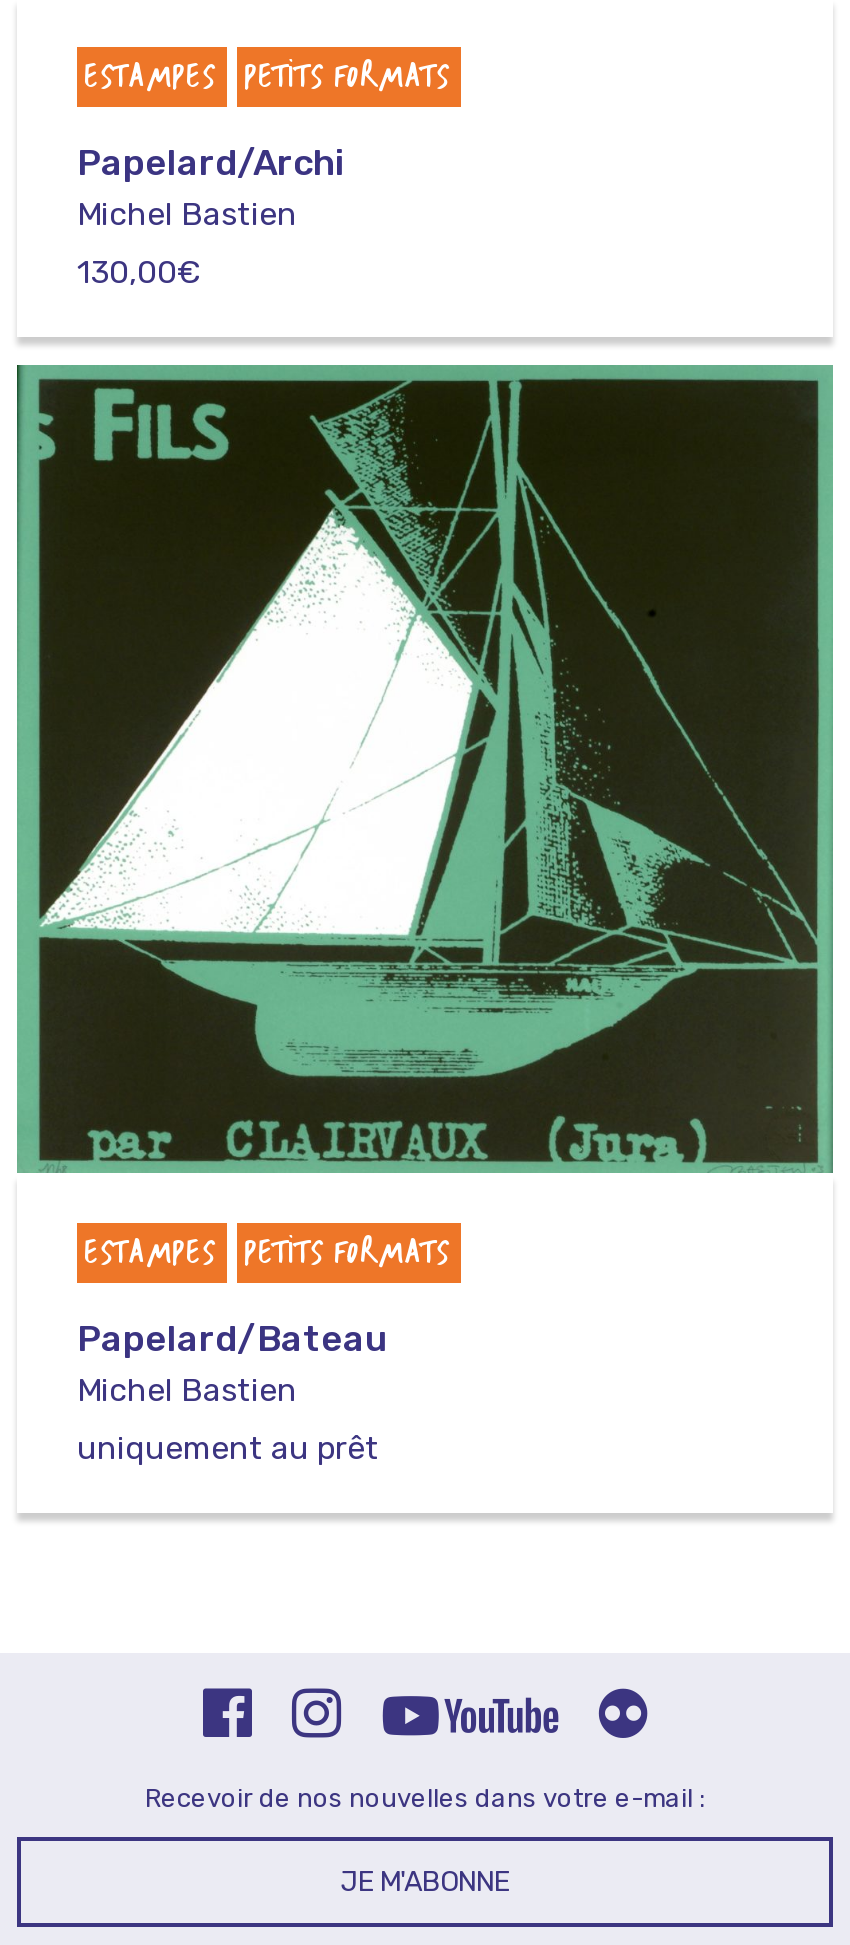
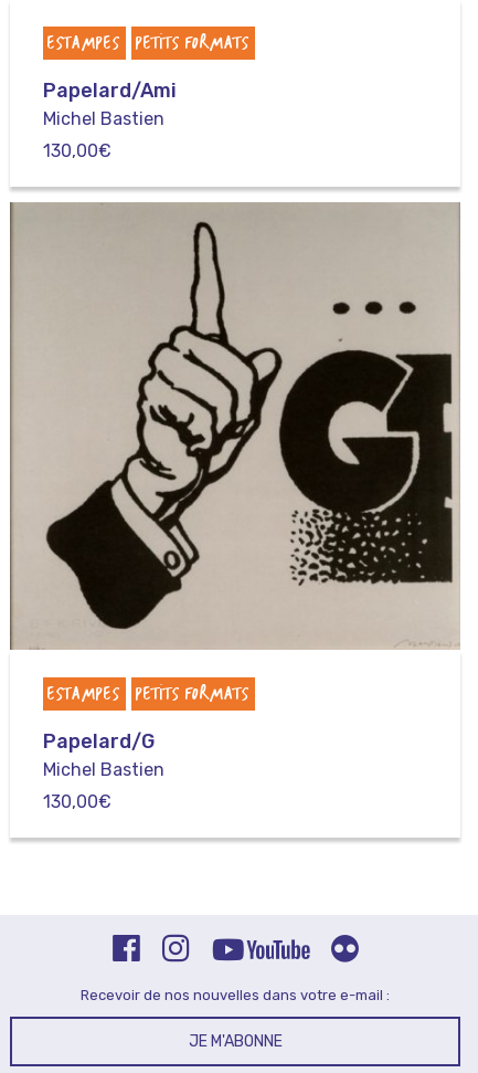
[77,142,345,186] Papelard/Archi -> [43,78,177,103] Papelard/Ami
[17,366,833,1174] [image] -> [10,203,460,650] [image]
[77,1317,387,1361] Papelard/Bateau -> [43,729,155,754] Papelard/G
[77,1429,379,1467] uniquement au prêt -> [43,791,111,812] 130,00€

